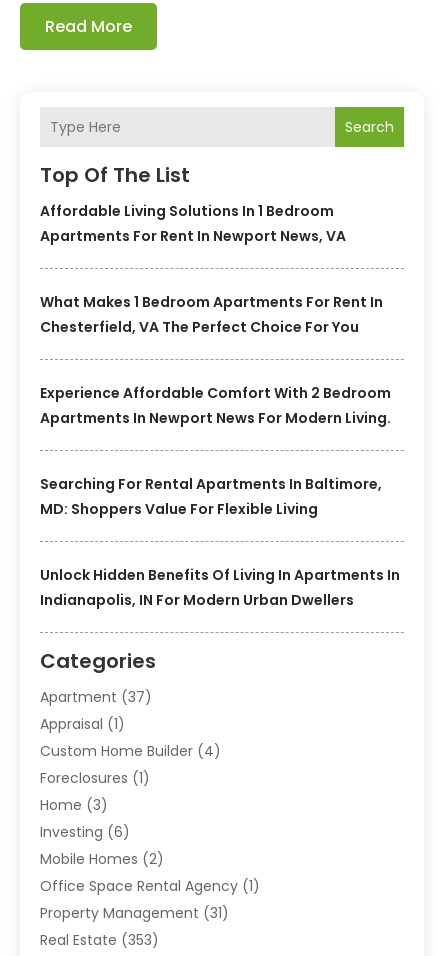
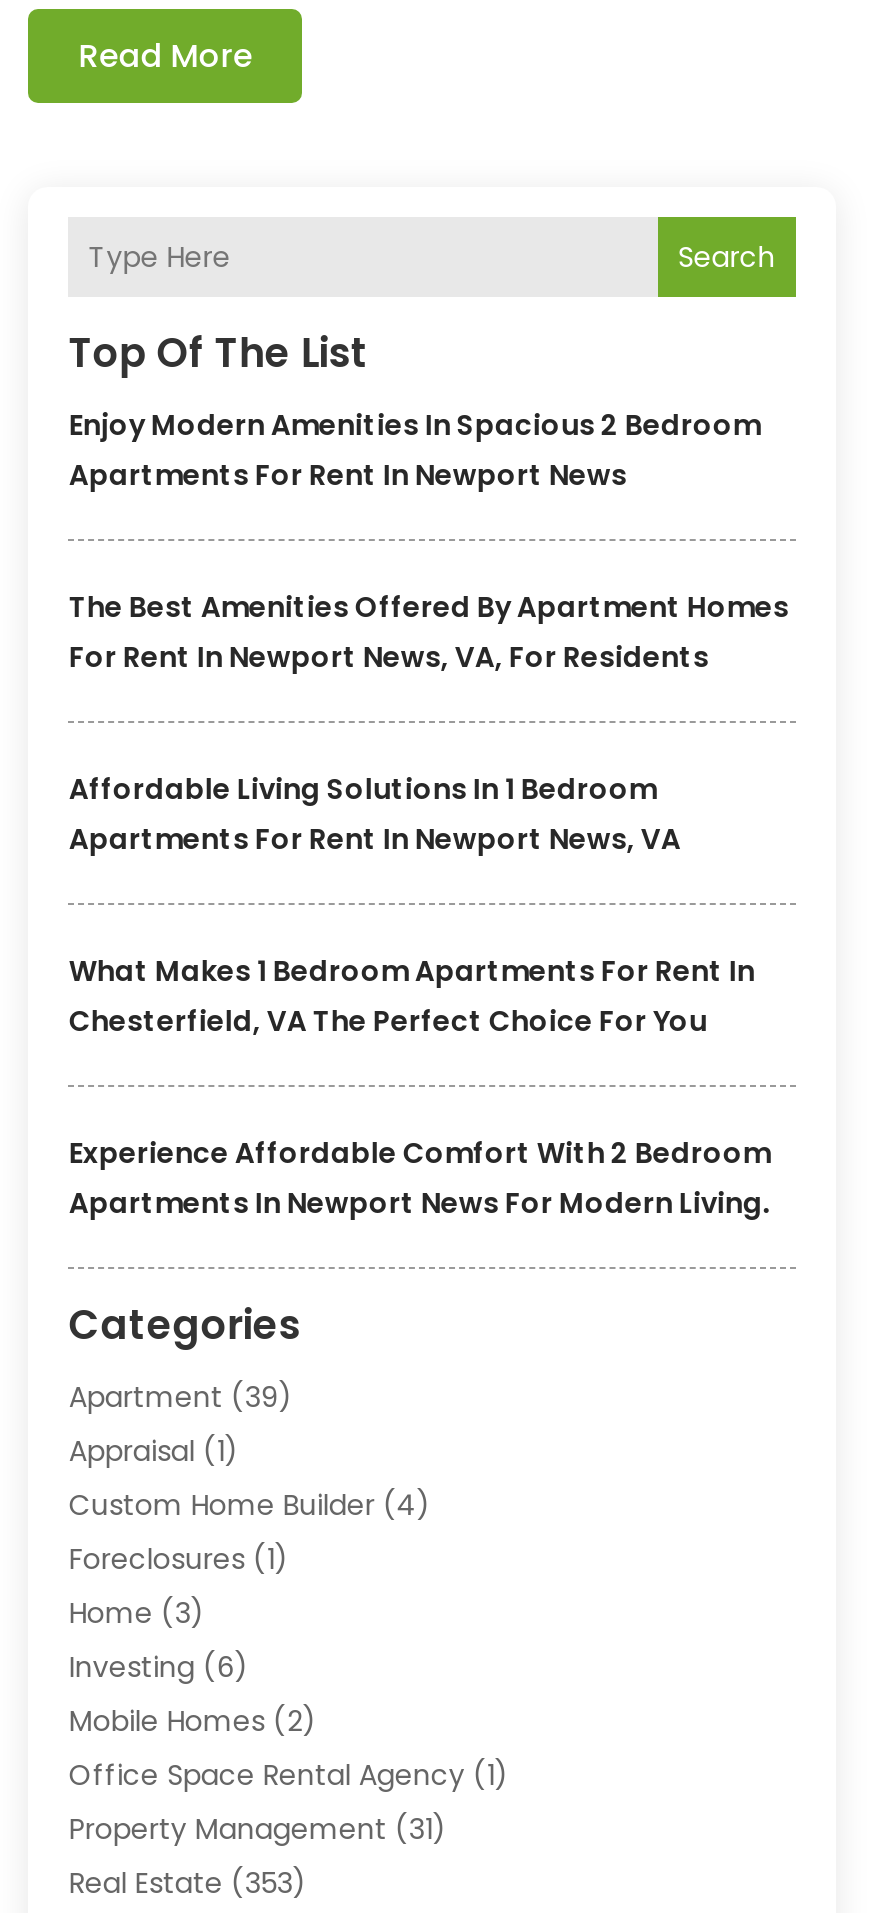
none -> [69,406,789,678] Enjoy Modern Amenities In Spacious 2 Bedroom | Apartments For Rent In Newport News | The Best Amenities Offered By Apartment Homes | For Rent In Newport News, VA, For Residents
moved [40,201,391,428] -> [69,770,771,1224]: Affordable Living Solutions In 1 Bedroom | Apartments For Rent In Newport News, VA | What Makes 1 Bedroom Apartments For Rent In | Chesterfield, VA The Perfect Choice For You | Experience Affordable Comfort With 2 Bedroom | Apartments In Newport News For Modern Living.
[40,474,400,610] Searching For Rental Apartments In Baltimore, | MD: Shoppers Value For Flexible Living | Unlock Hidden Benefits Of Living In Apartments In | Indianapolis, IN For Modern Urban Dwellers -> none
[40,687,152,707] Apartment (37) -> [69,1378,293,1418] Apartment (39)

